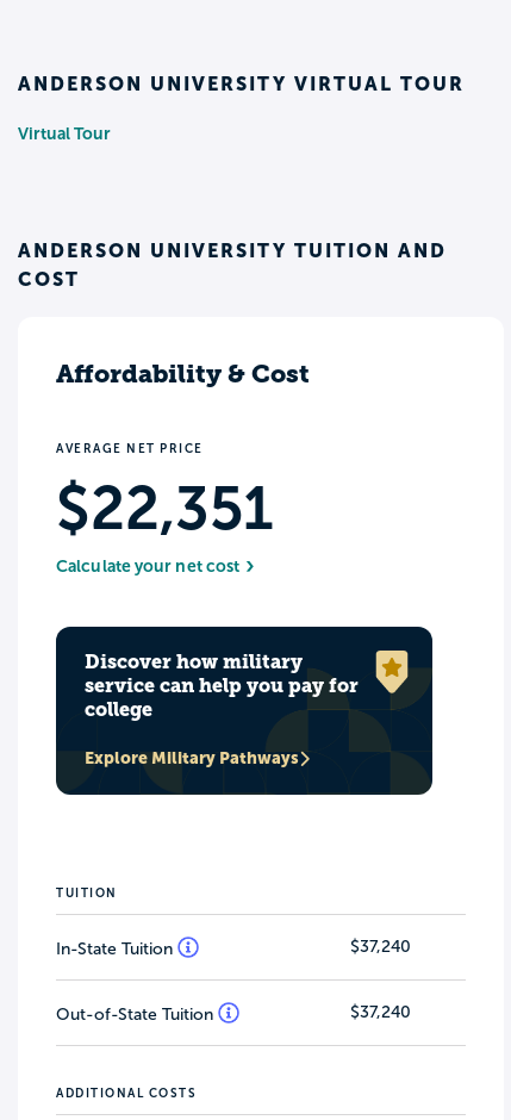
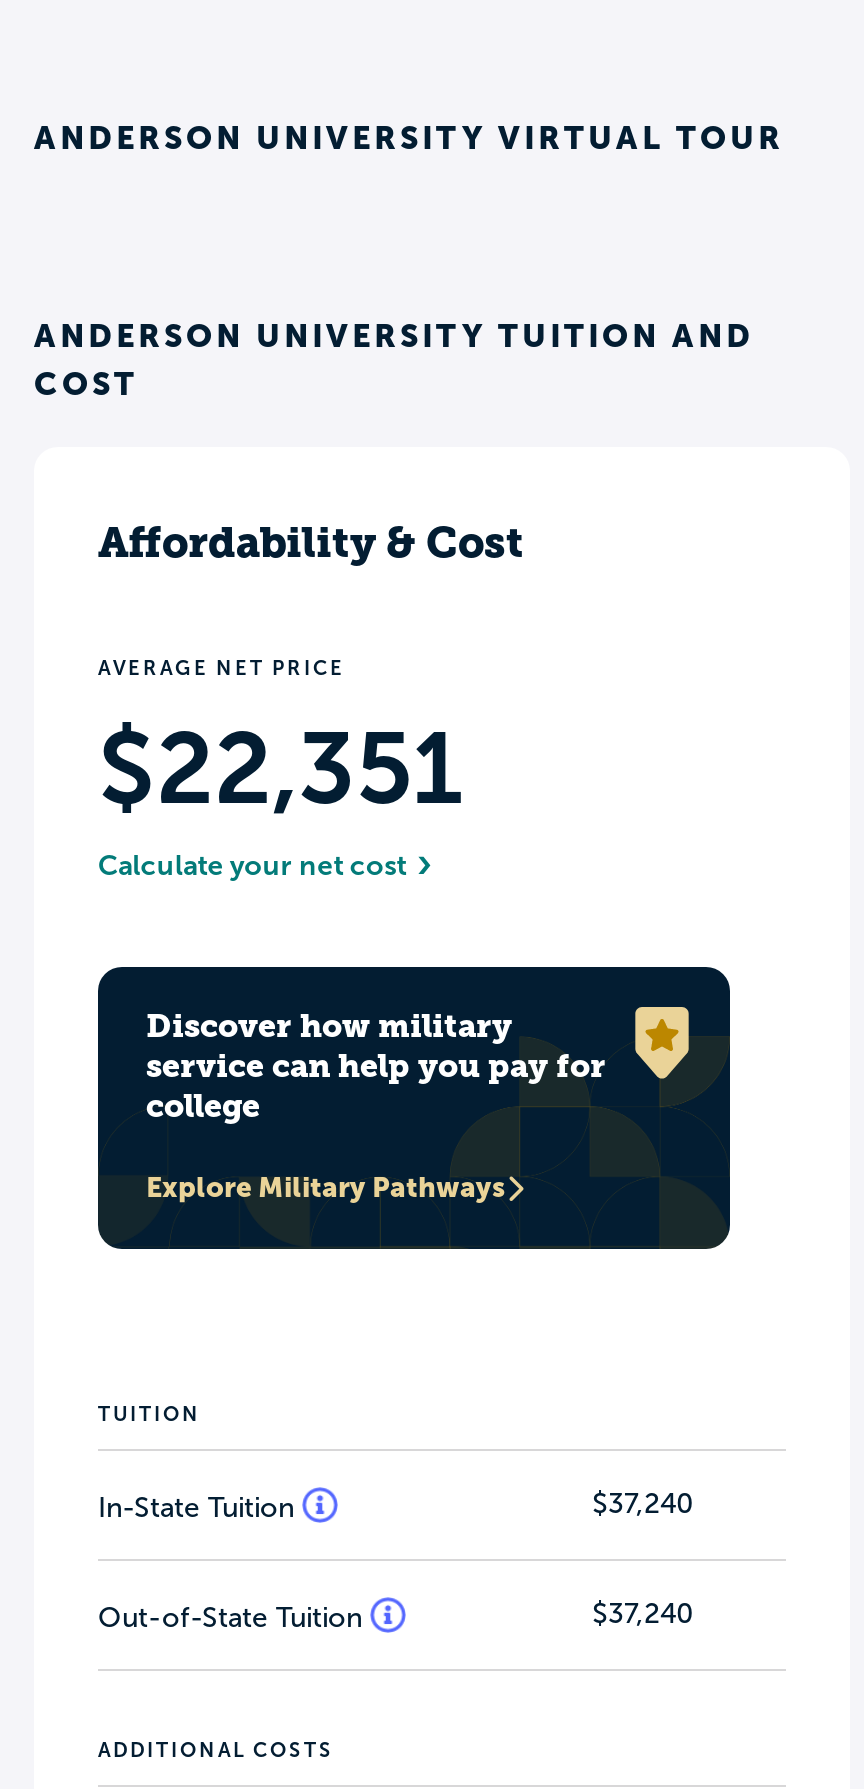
[18,124,111,143] Virtual Tour -> none

